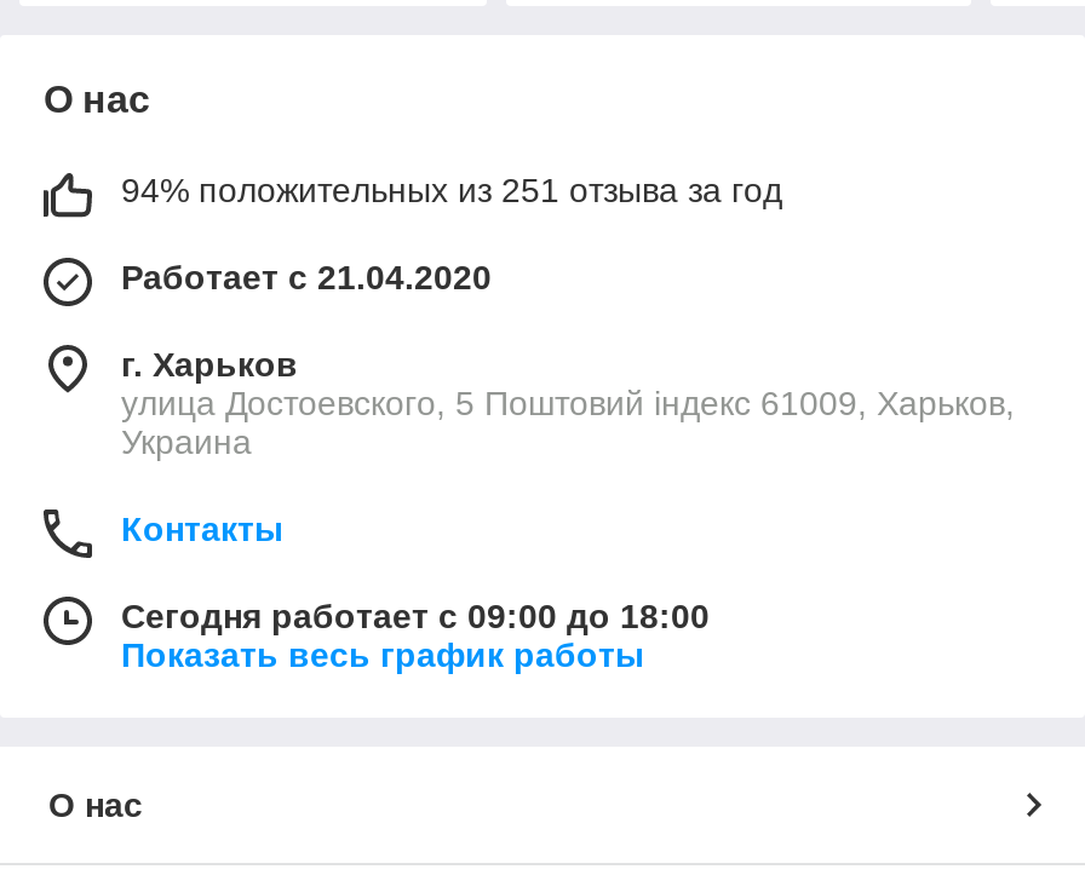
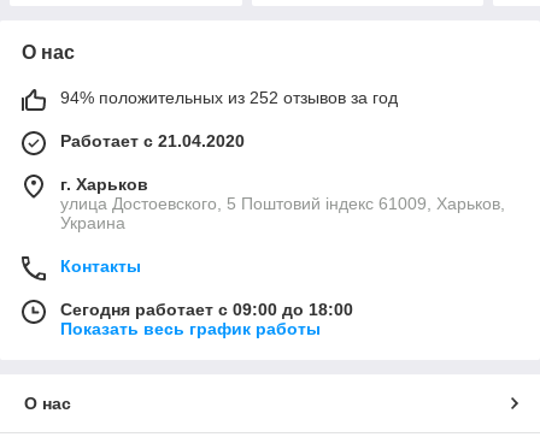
[121,170,782,209] 94% положительных из 251 отзыва за год -> [60,88,398,107] 94% положительных из 252 отзывов за год

